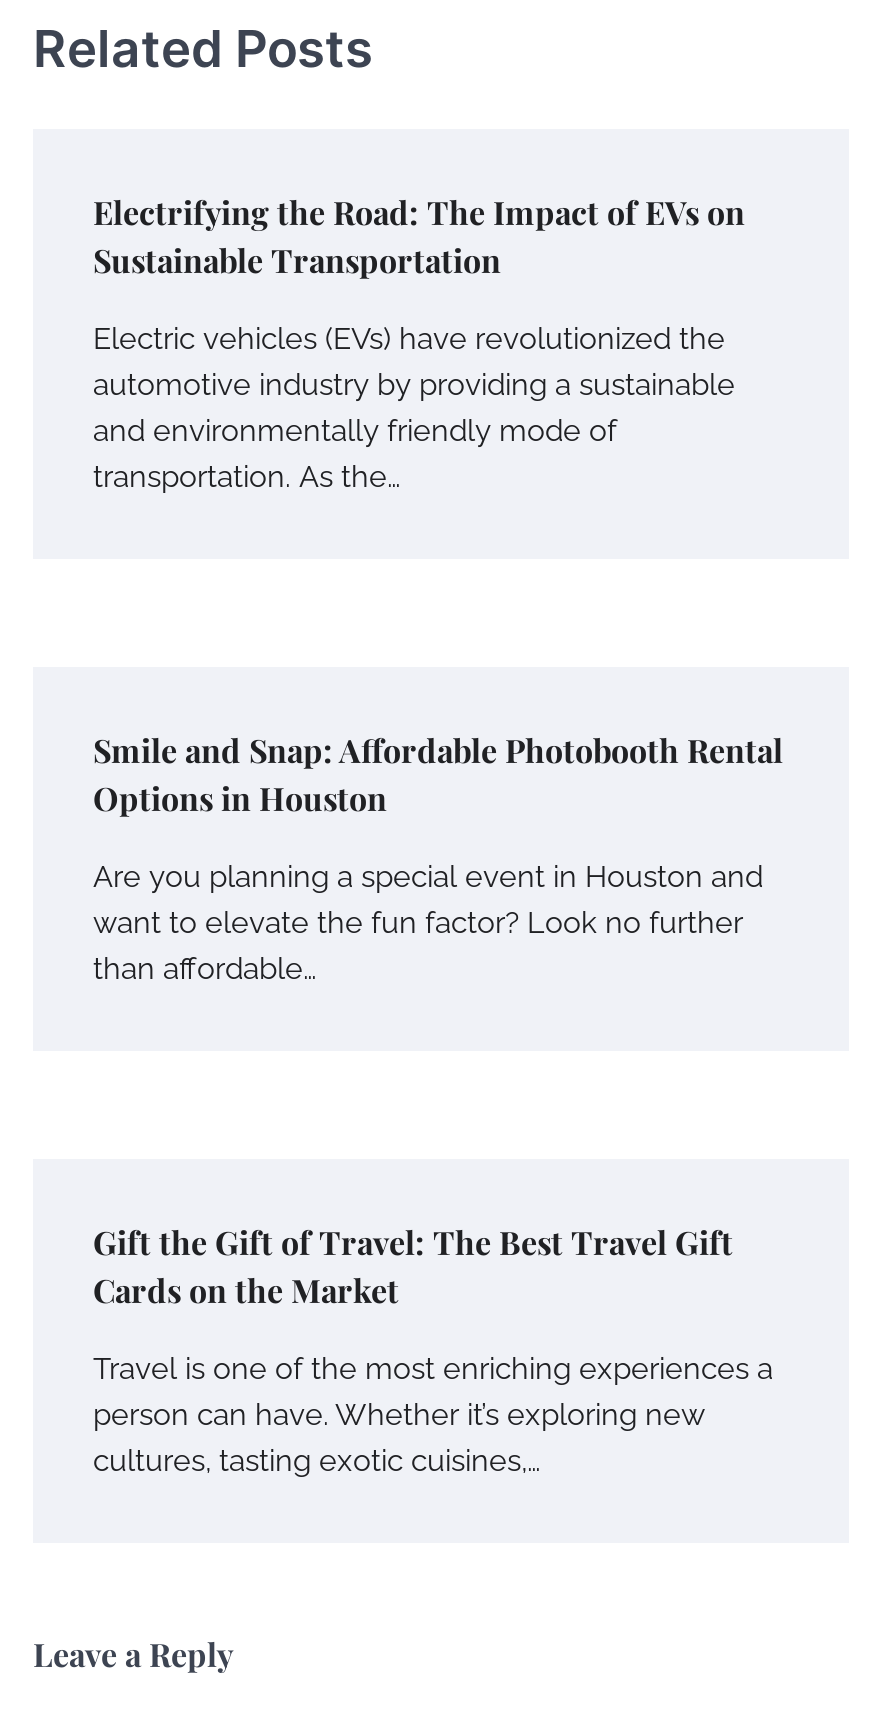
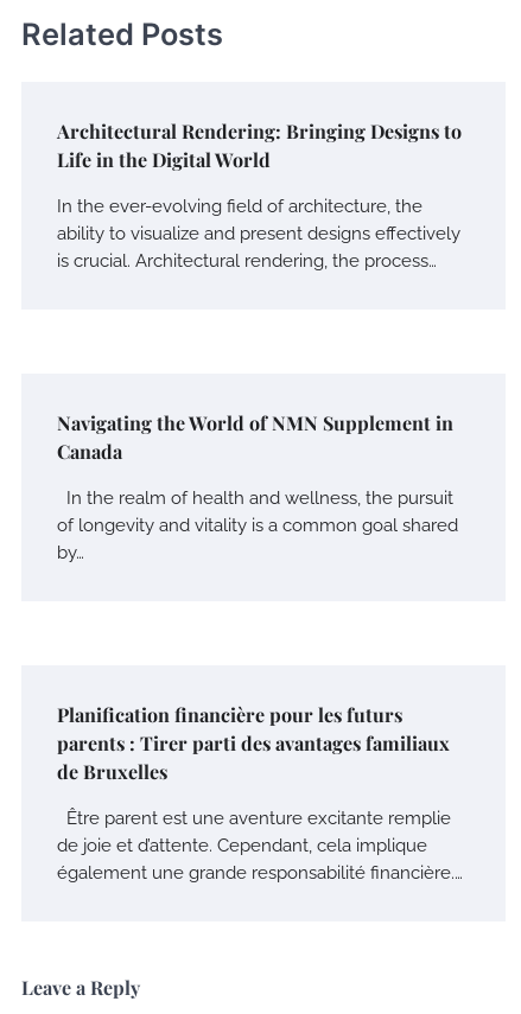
[93,191,745,281] Electrifying the Road: The Impact of EVs on | Sustainable Transportation -> [57,119,462,172] Architectural Rendering: Bringing Designs to | Life in the Digital World
[93,321,735,493] Electric vehicles (EVs) have revolutionized the | automotive industry by providing a sustainable | and environmentally friendly mode of | transportation. As the… -> [57,196,460,270] In the ever-evolving field of architecture, the | ability to visualize and present designs effectively | is crucial. Architectural rendering, the process…
[93,729,783,819] Smile and Snap: Affordable Photobooth Rental | Options in Houston -> [57,410,453,464] Navigating the World of NMN Supplement in | Canada
[93,859,763,985] Are you planning a special event in Houston and | want to elevate the fun factor? Look no further | than affordable… -> [57,487,458,562] In the realm of health and wellness, the pursuit | of longevity and vitality is a common goal shared | by…
[93,1221,733,1311] Gift the Gift of Travel: The Best Travel Gift | Cards on the Market -> [57,702,450,784] Planification financière pour les futurs | parents : Tirer parti des avantages familiaux | de Bruxelles
[93,1351,773,1477] Travel is one of the most enriching experiences a | person can have. Whether it’s exploring new | cultures, tasting exotic cuisines,… -> [57,808,463,882] Être parent est une aventure excitante remplie | de joie et d’attente. Cependant, cela implique | également une grande responsabilité financière.…

